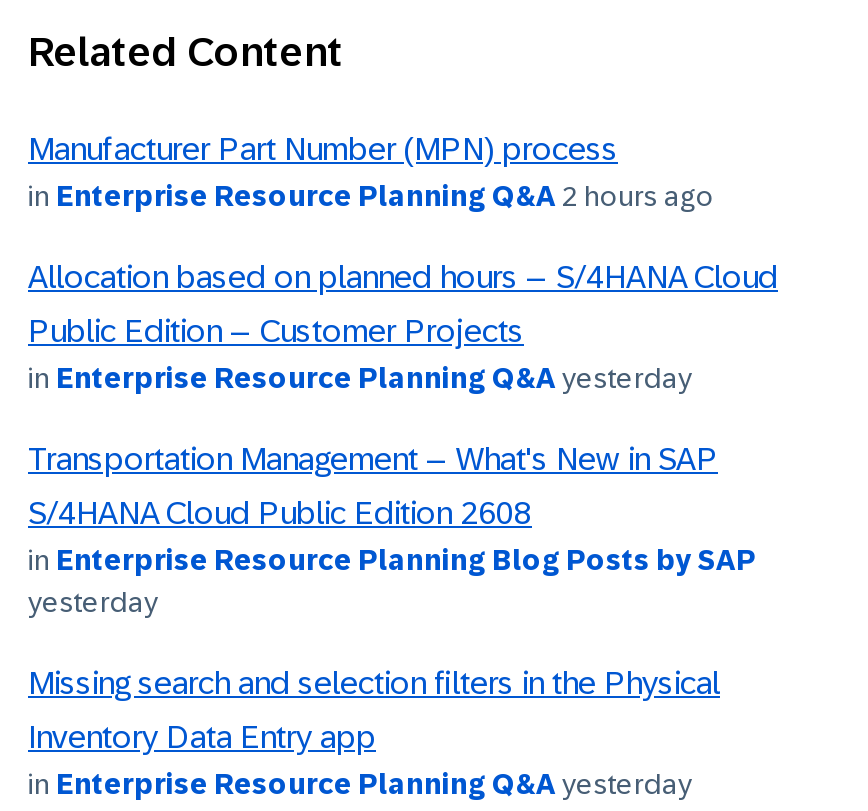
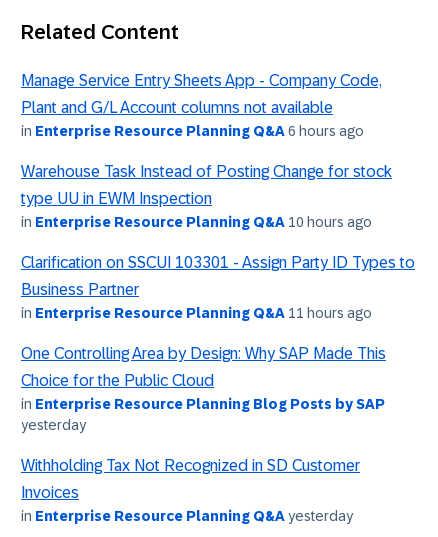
[28,133,778,531] Manufacturer Part Number (MPN) process | in Enterprise Resource Planning Q&A 2 hours ago | Allocation based on planned hours – S/4HANA Cloud | Public Edition – Customer Projects | in Enterprise Resource Planning Q&A yesterday | Transportation Management – What's New in SAP | S/4HANA Cloud Public Edition 2608 -> [21,72,415,389] Manage Service Entry Sheets App - Company Code, | Plant and G/L Account columns not available | in Enterprise Resource Planning Q&A 6 hours ago | Warehouse Task Instead of Posting Change for stock | type UU in EWM Inspection | in Enterprise Resource Planning Q&A 10 hours ago | Clarification on SSCUI 103301 - Assign Party ID Types to | Business Partner | in Enterprise Resource Planning Q&A 11 hours ago | One Controlling Area by Design: Why SAP Made This | Choice for the Public Cloud
[28,667,720,701] Missing search and selection filters in the Physical -> [21,457,360,474] Withholding Tax Not Recognized in SD Customer
[28,721,376,755] Inventory Data Entry app -> [21,484,79,501] Invoices

